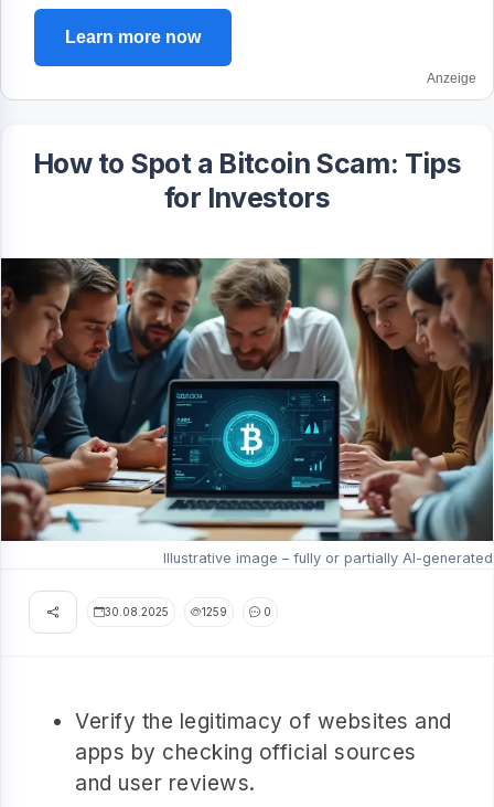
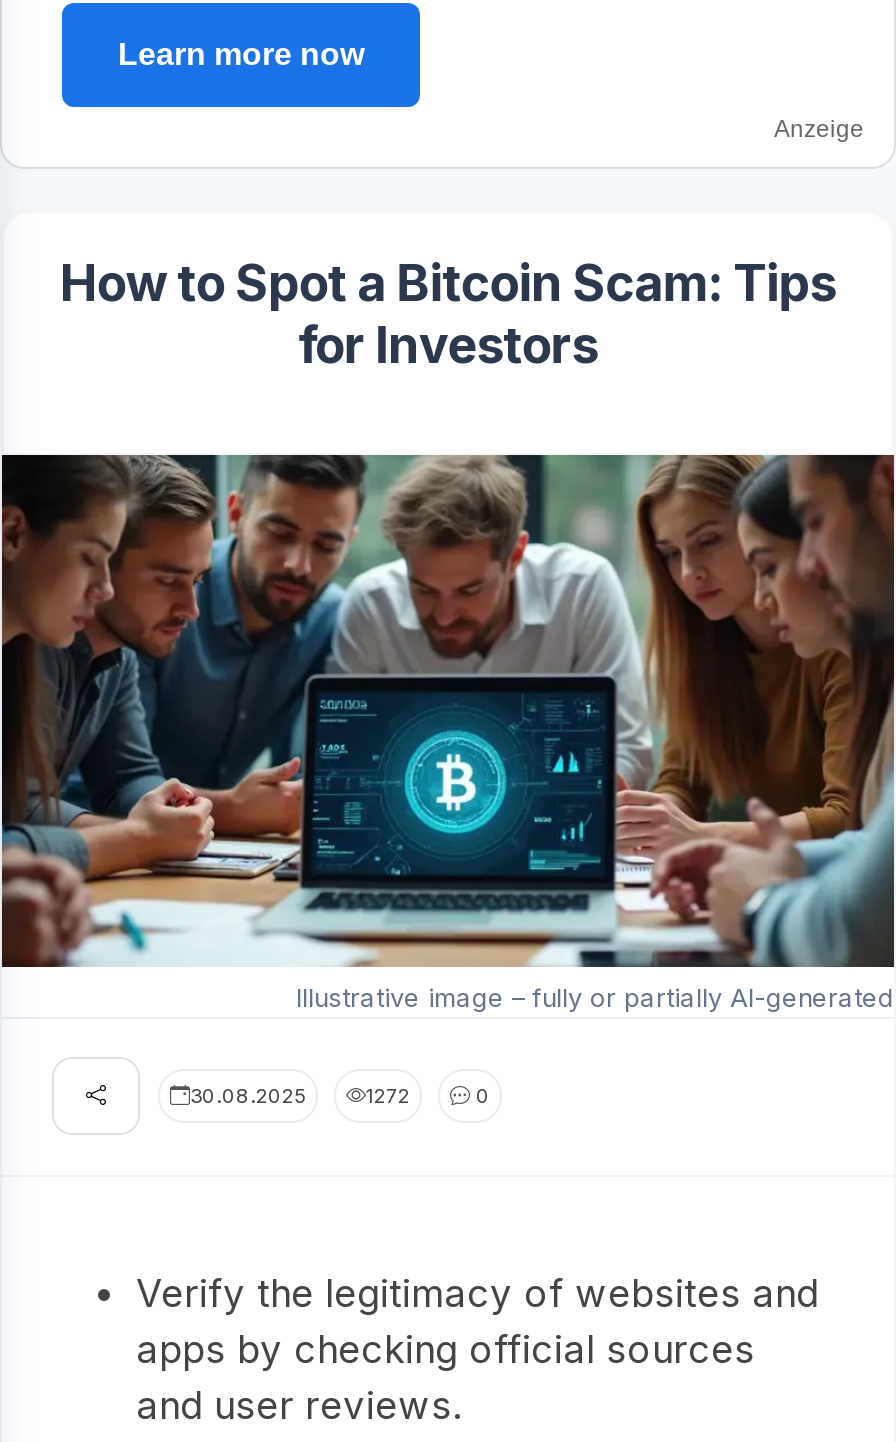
[202,605,227,618] 1259 -> [366,1083,410,1107] 1272

